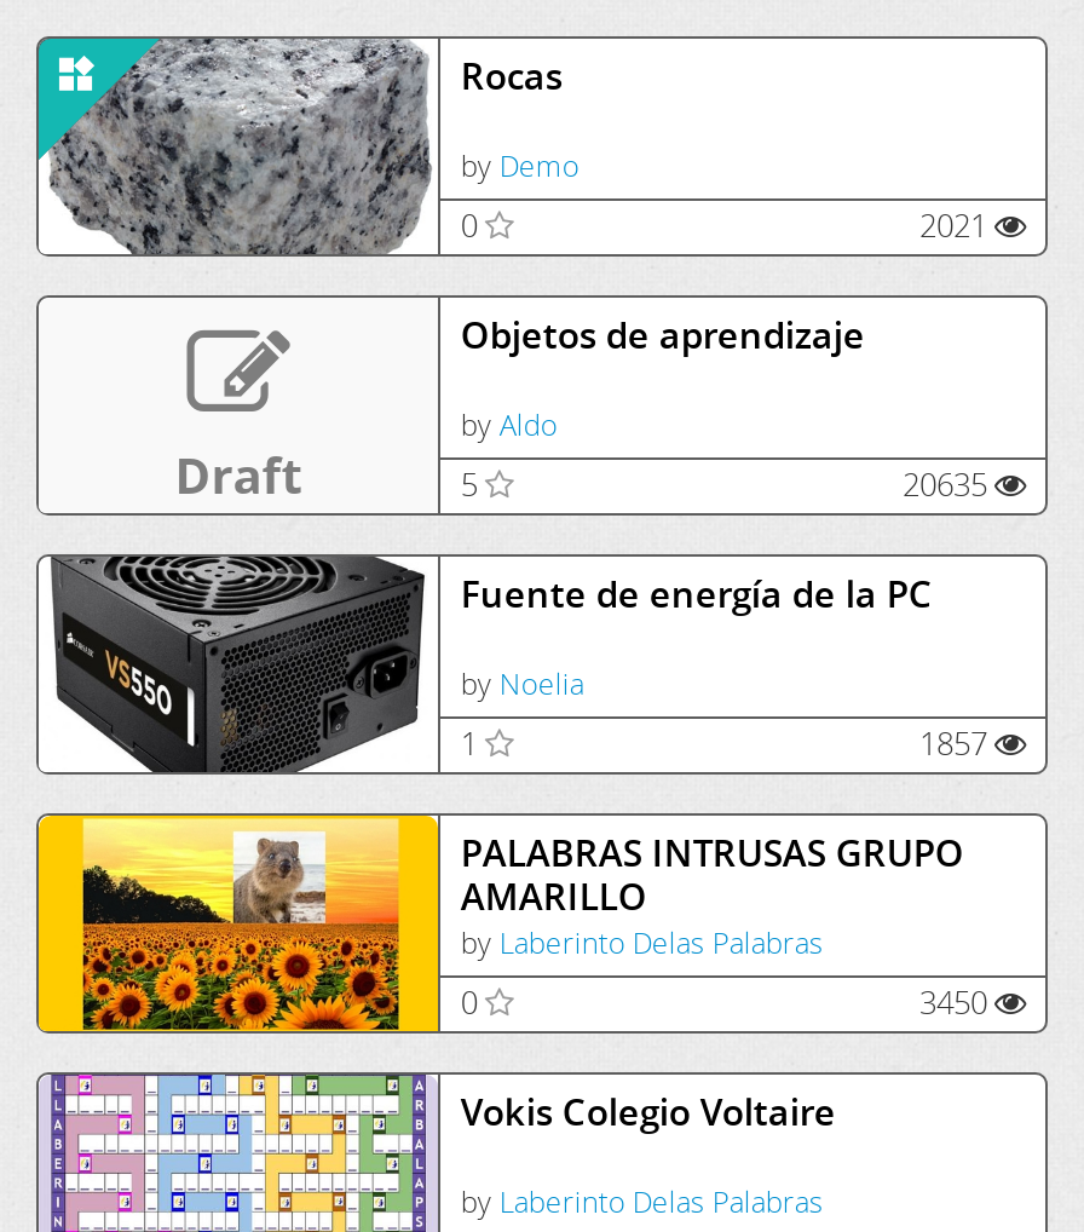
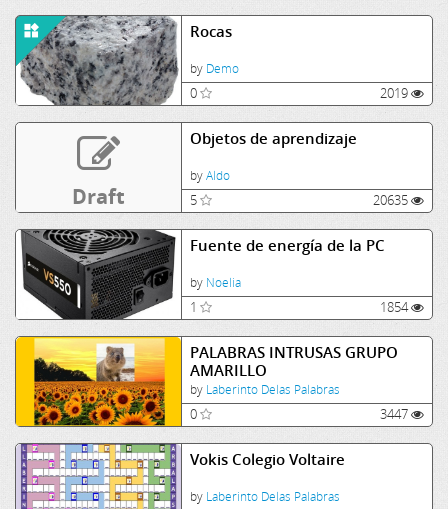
[919,203,994,247] 2021 -> [380,84,411,102] 2019
[919,721,994,765] 1857 -> [380,298,411,316] 1854
[919,980,994,1024] 3450 -> [380,405,411,423] 3447

